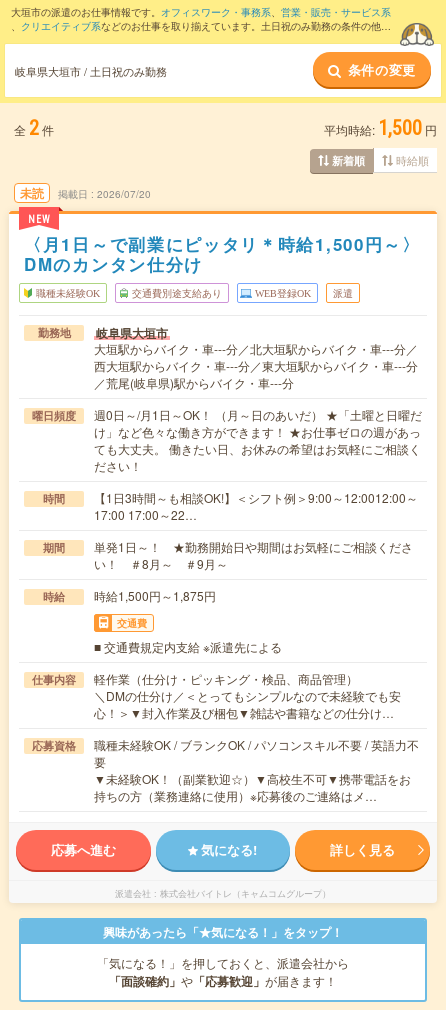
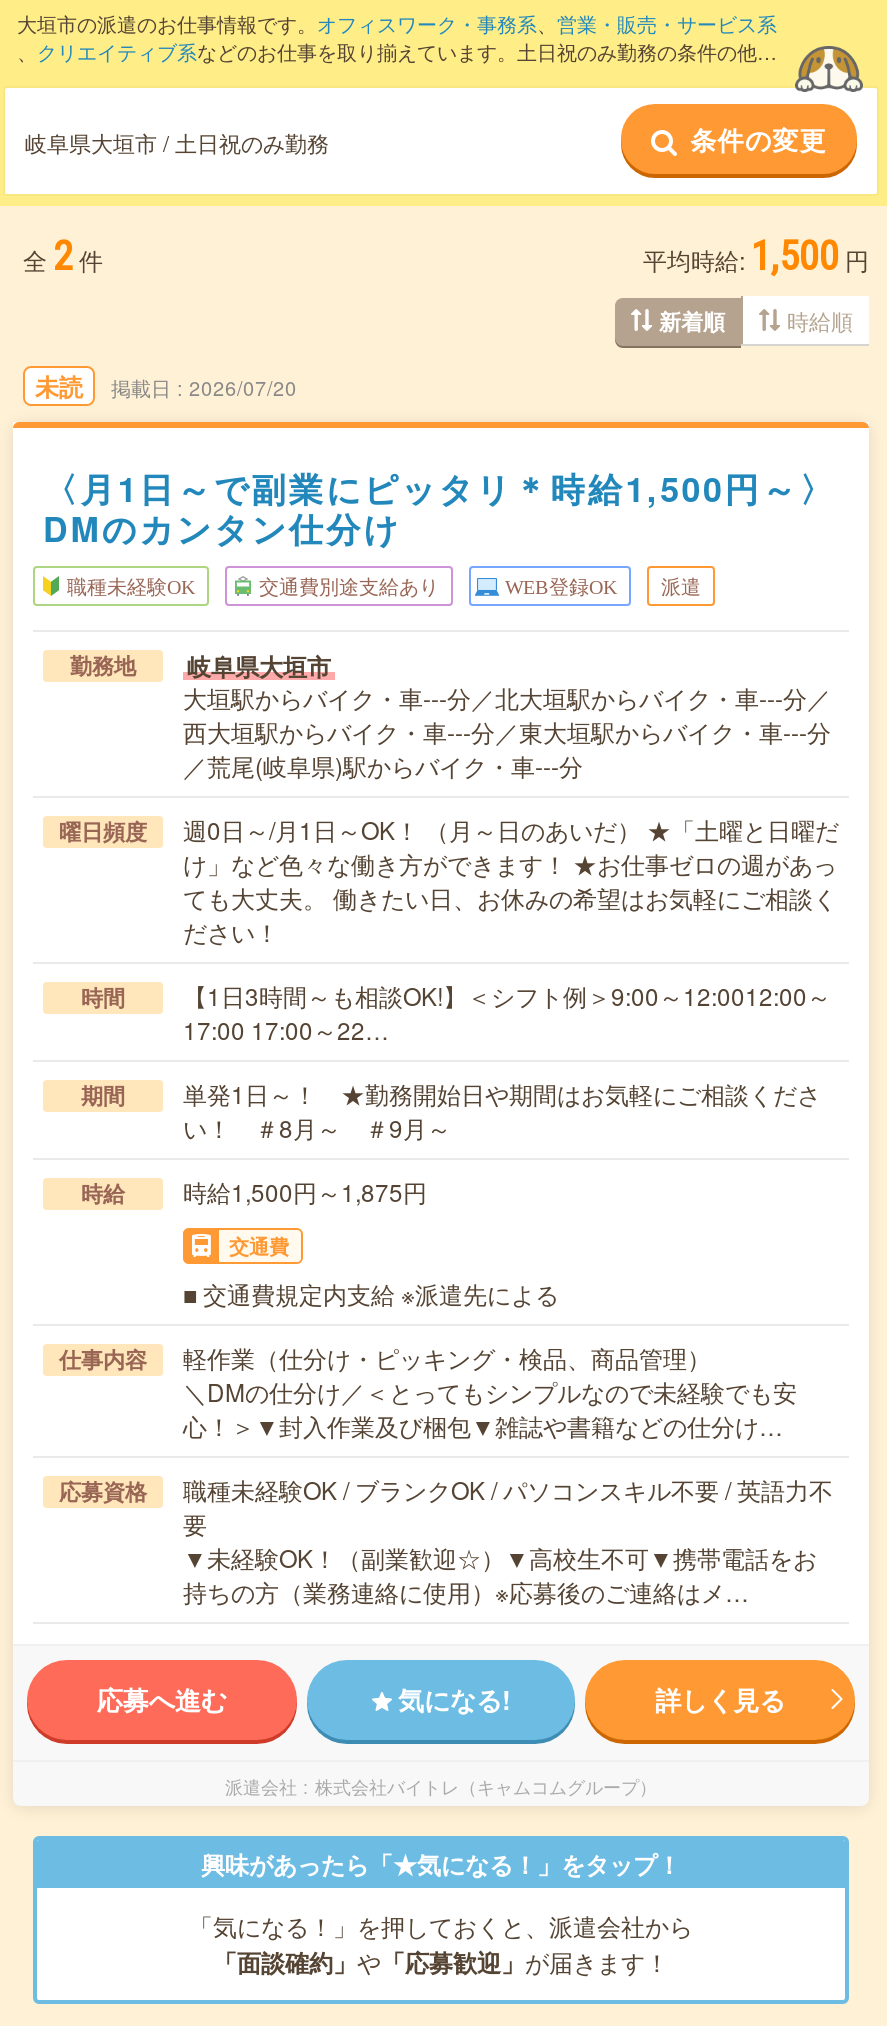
[28,214,51,225] NEW -> none

